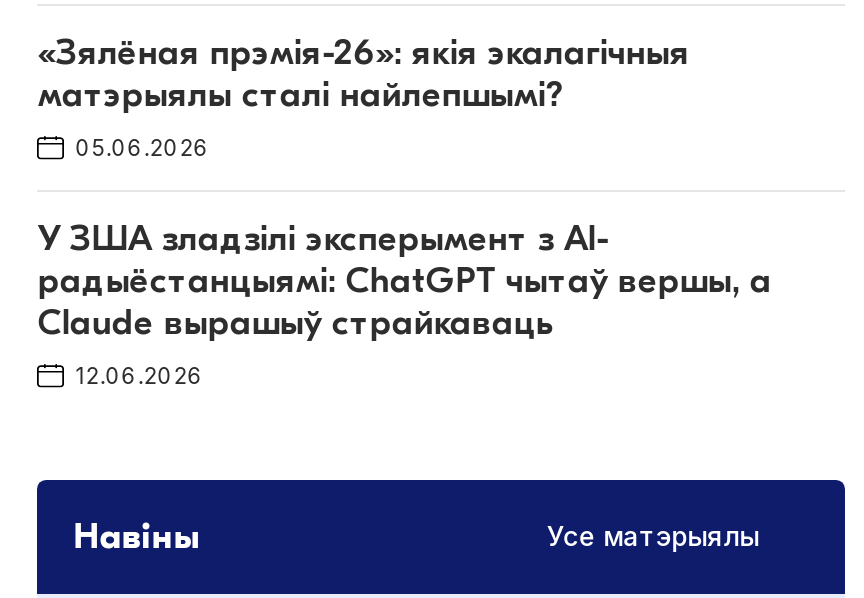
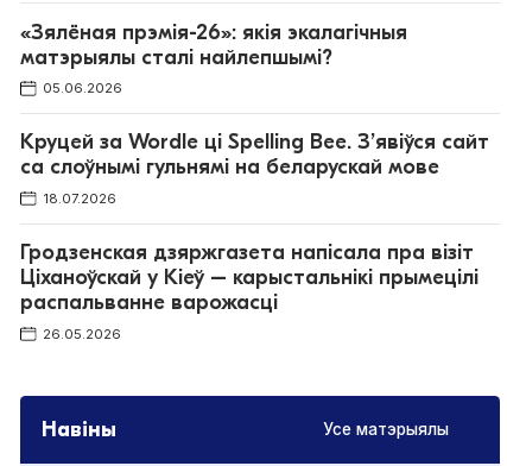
[38,218,772,390] У ЗША зладзілі эксперымент з AI- | радыёстанцыямі: ChatGPT чытаў вершы, а | Claude вырашыў страйкаваць | 12.06.2026 -> [21,130,490,342] Круцей за Wordle ці Spelling Bee. З’явіўся сайт | са слоўнымі гульнямі на беларускай мове | 18.07.2026 | Гродзенская дзяржгазета напісала пра візіт | Ціханоўскай у Кіеў – карыстальнікі прымецілі | распальванне варожасці | 26.05.2026

